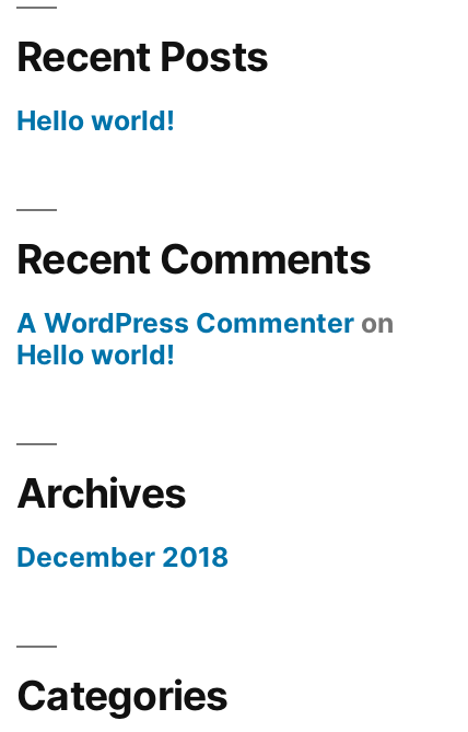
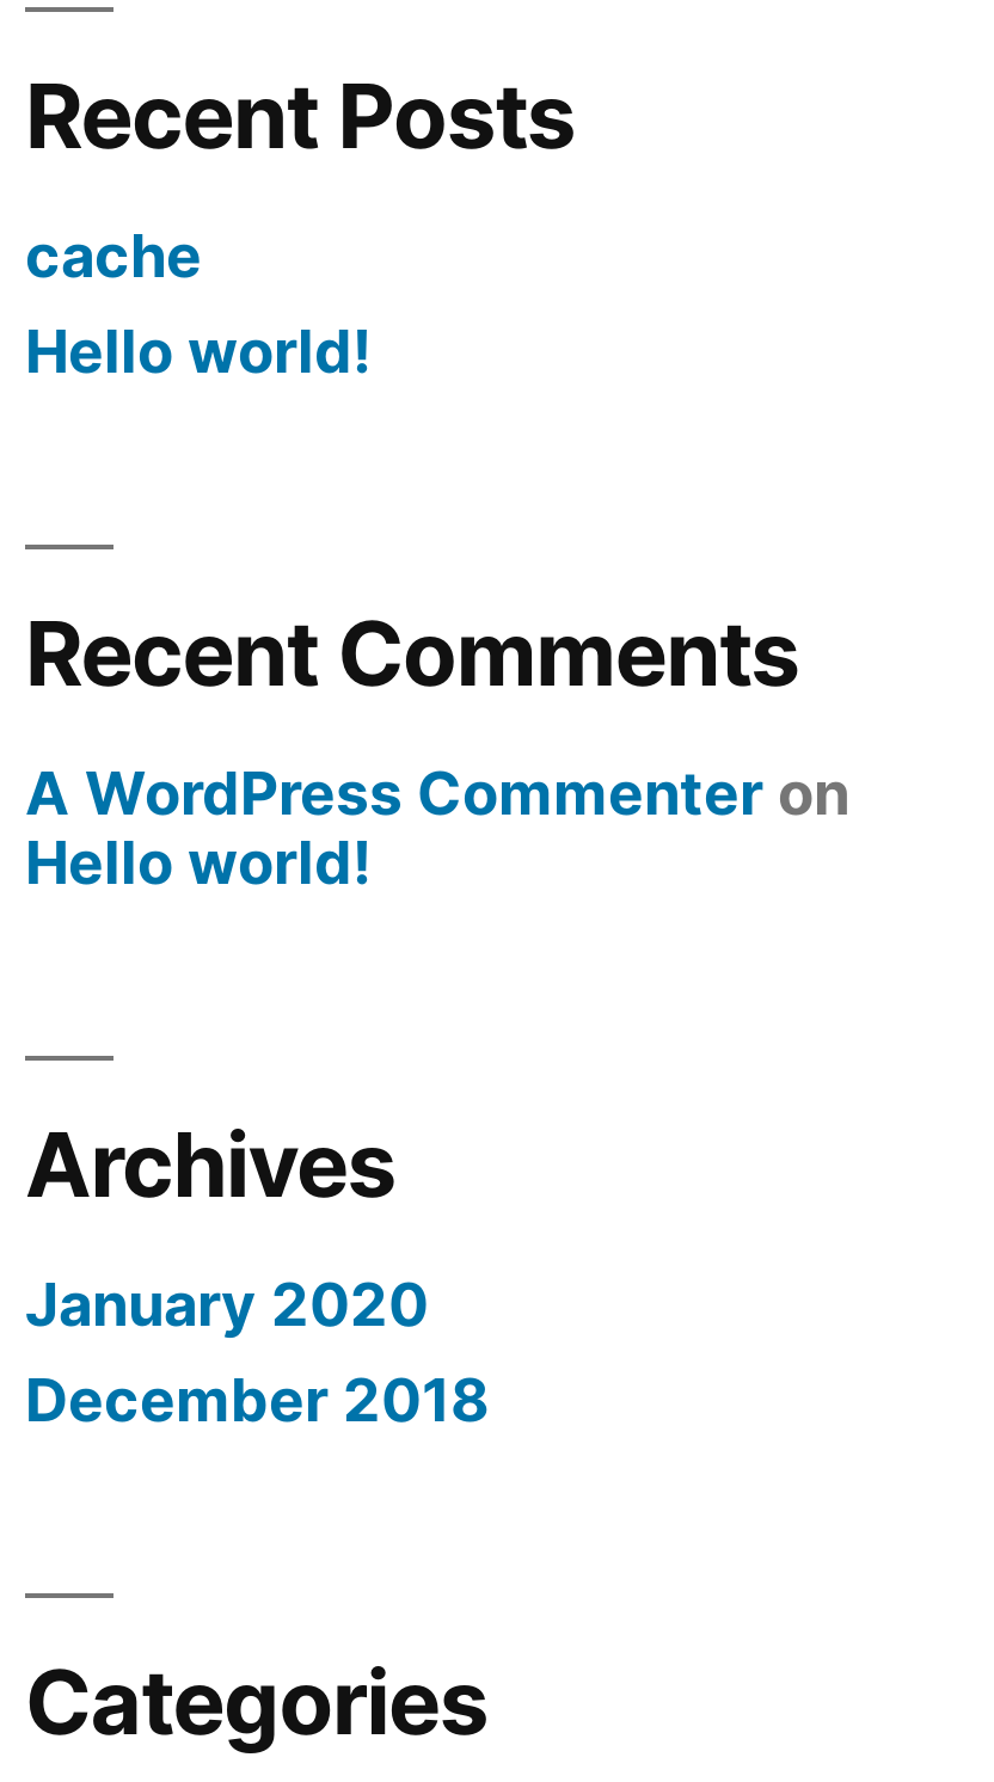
none -> [25,220,202,292] cache
none -> [25,1269,429,1341] January 2020

